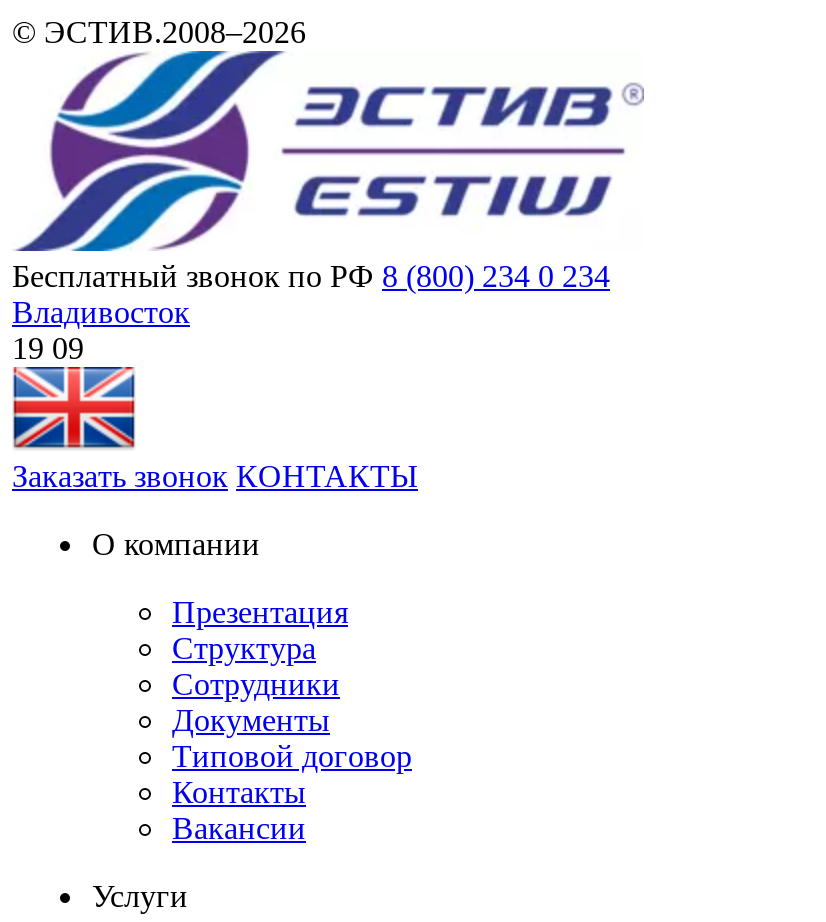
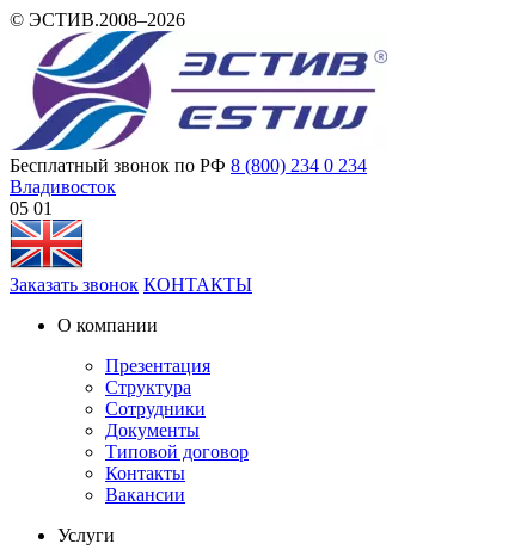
[12,331,84,365] 19 09 -> [10,198,53,218] 05 01

